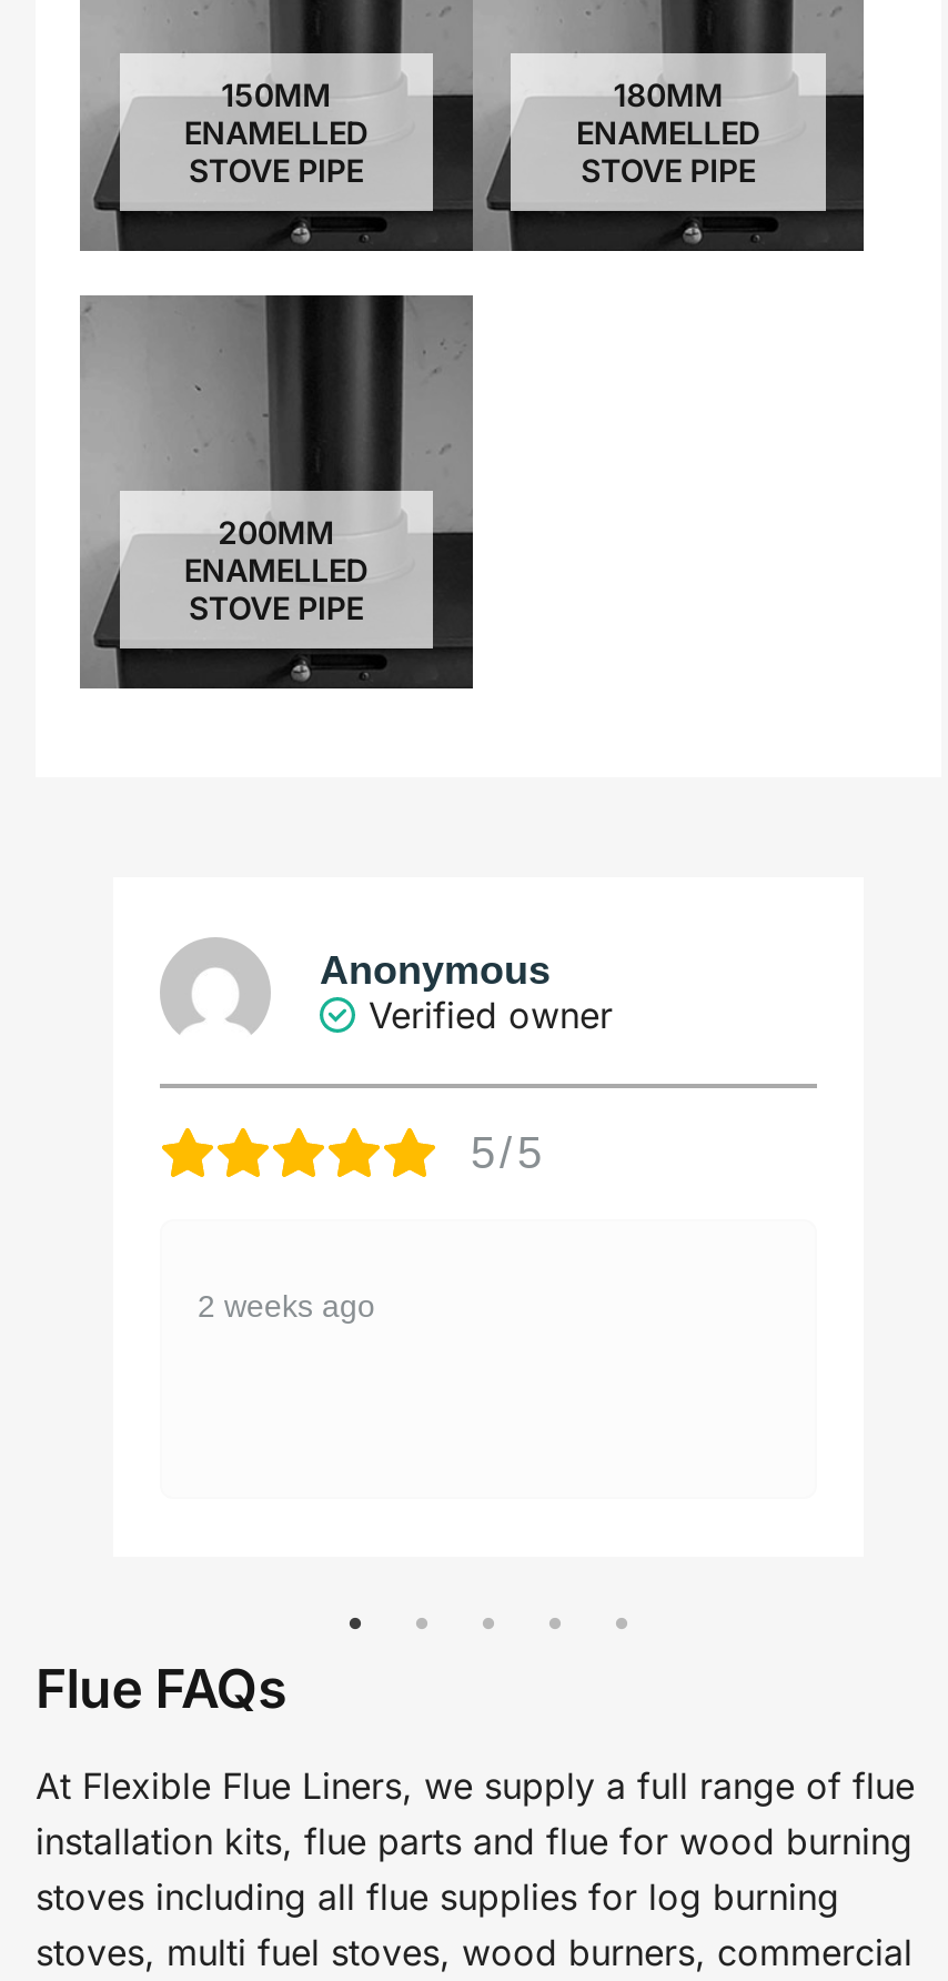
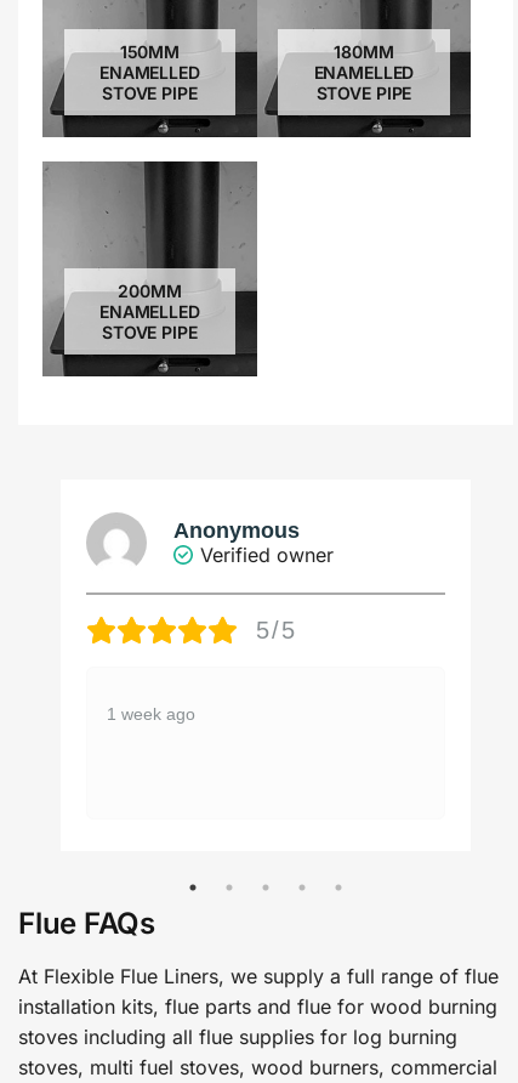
[198,1287,375,1323] 2 weeks ago -> [107,704,195,723] 1 week ago

